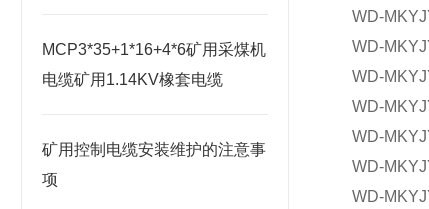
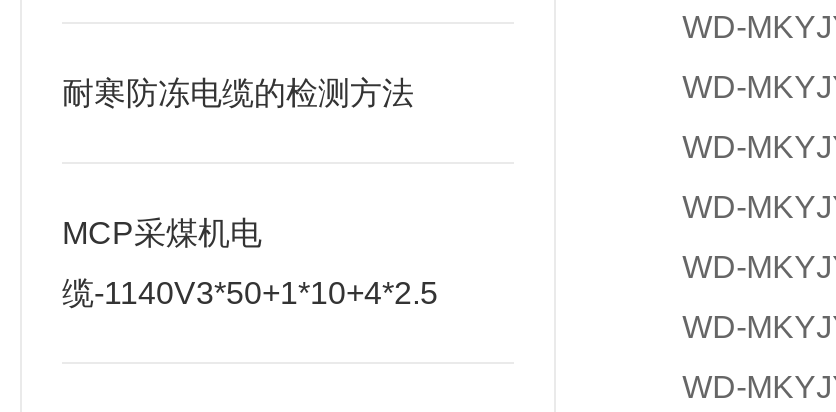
[42,41,266,88] MCP3*35+1*16+4*6矿用采煤机 | 电缆矿用1.14KV橡套电缆 -> [62,76,414,110] 耐寒防冻电缆的检测方法
[42,141,266,188] 矿用控制电缆安装维护的注意事 | 项 -> [62,216,438,310] MCP采煤机电 | 缆-1140V3*50+1*10+4*2.5

